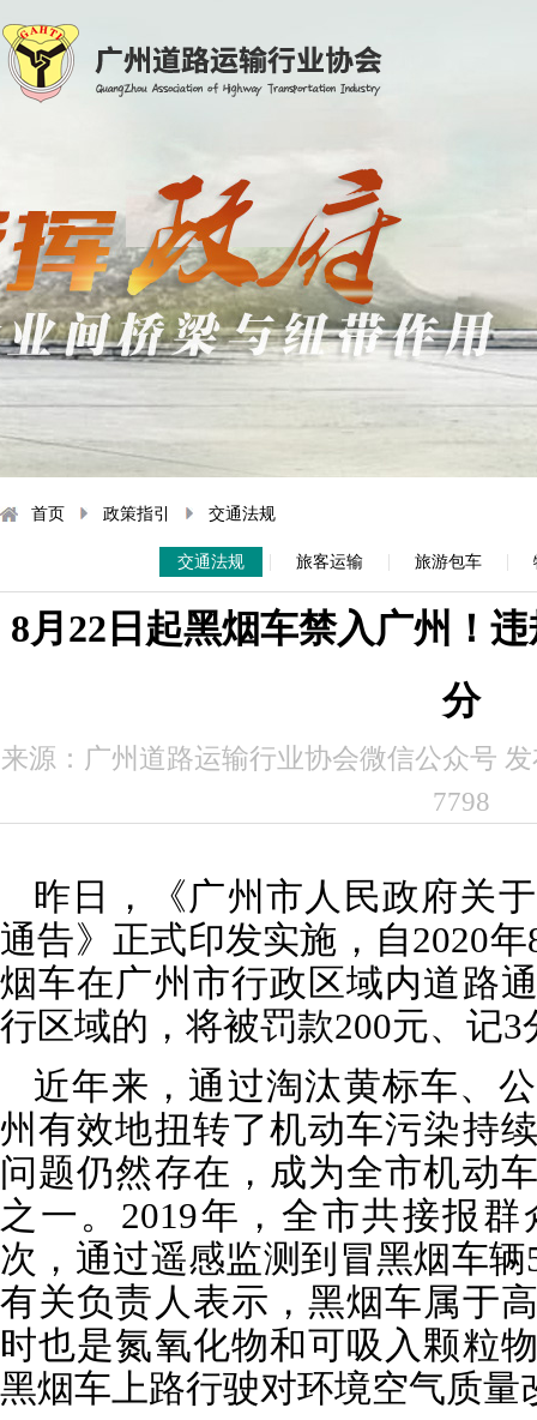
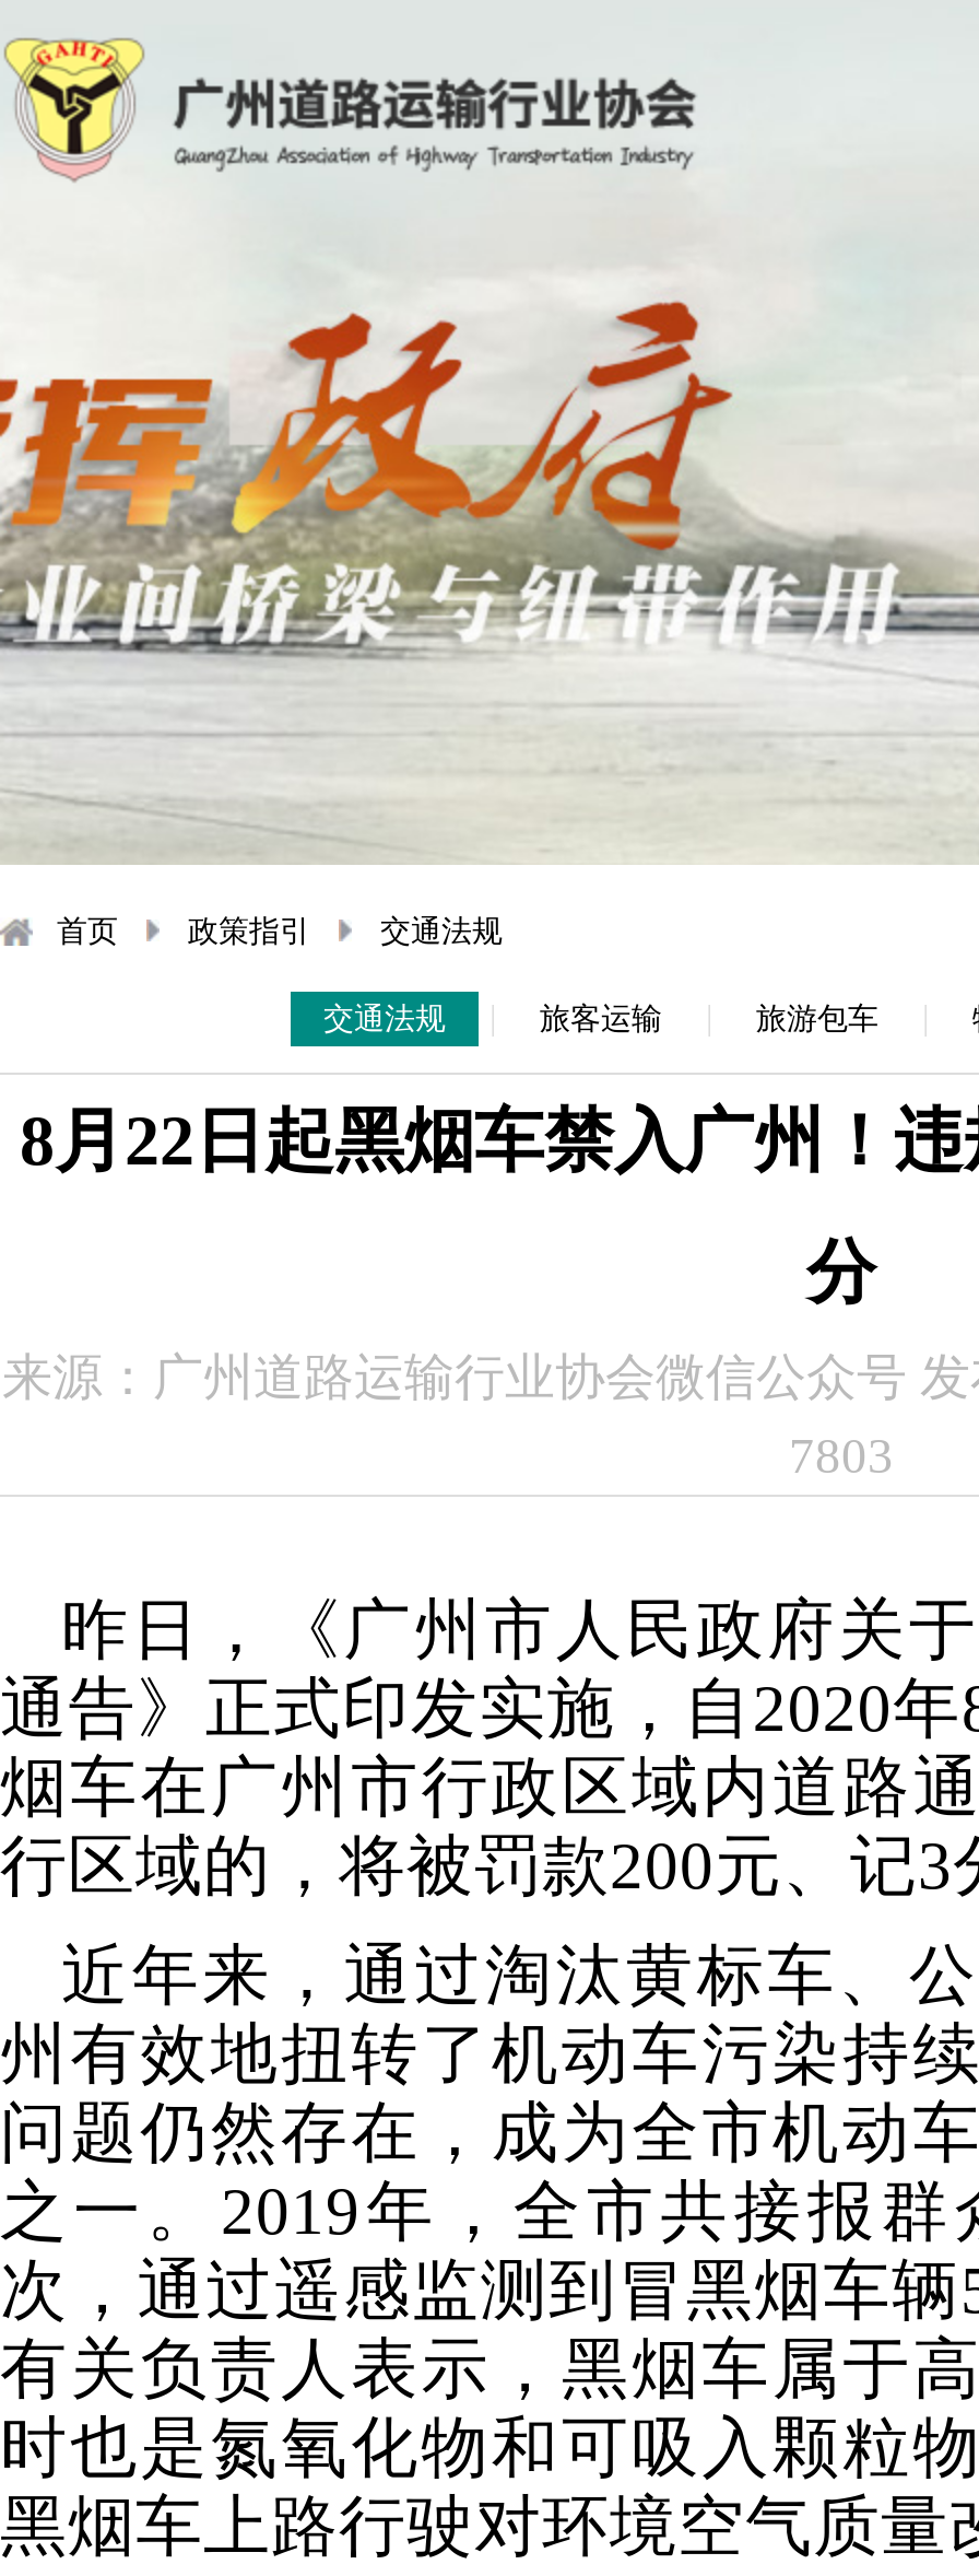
[433,786,490,817] 7798 -> [789,1427,894,1484] 7803

